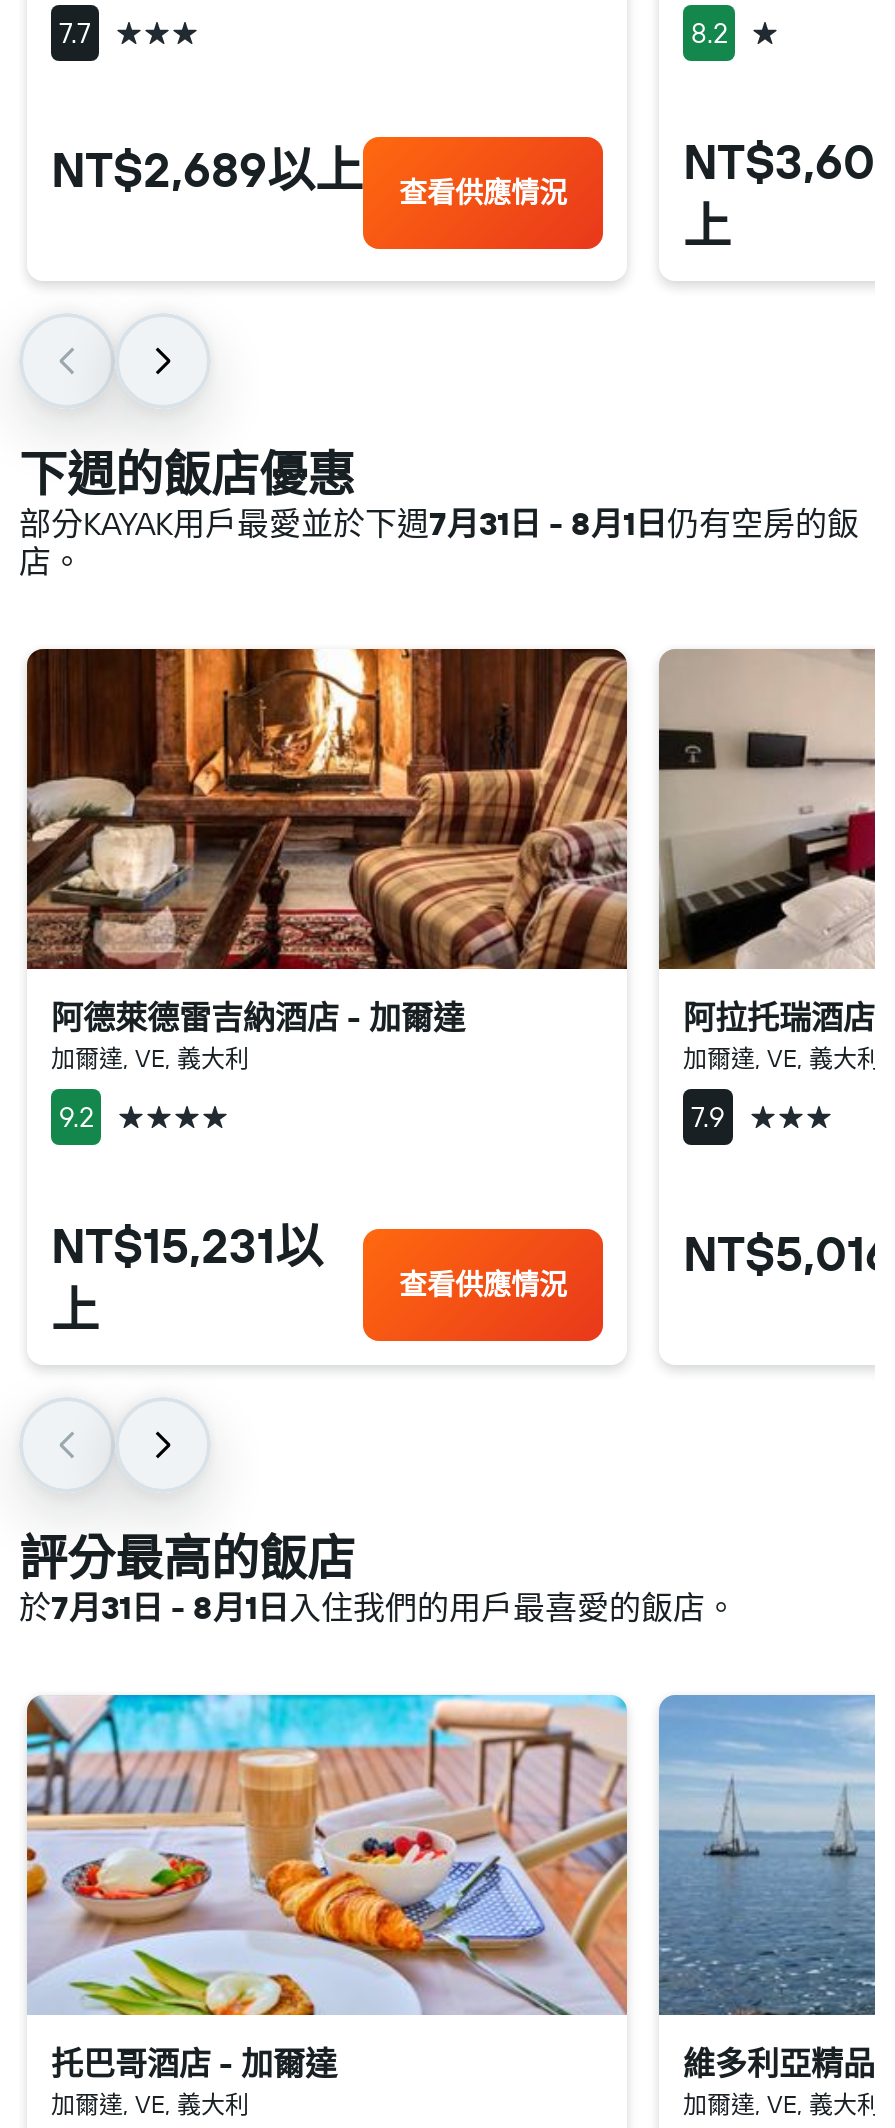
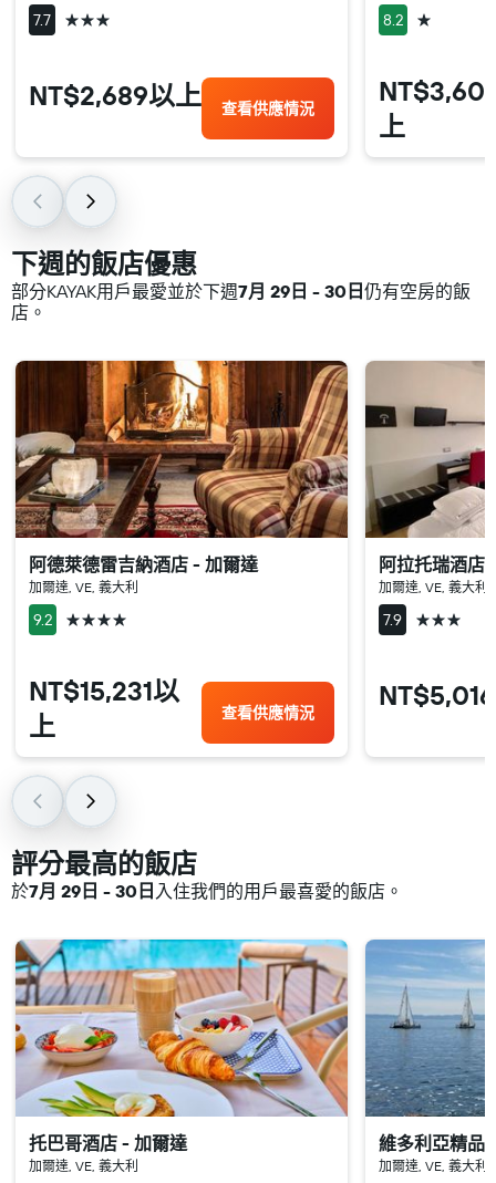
[19,503,859,543] 部分KAYAK用戶最愛並於下週7月31日 - 8月1日仍有空房的飯 -> [11,280,471,302] 部分KAYAK用戶最愛並於下週7月 29日 - 30日仍有空房的飯
[19,1587,737,1627] 於7月31日 - 8月1日入住我們的用戶最喜愛的飯店。 -> [11,880,403,902] 於7月 29日 - 30日入住我們的用戶最喜愛的飯店。

